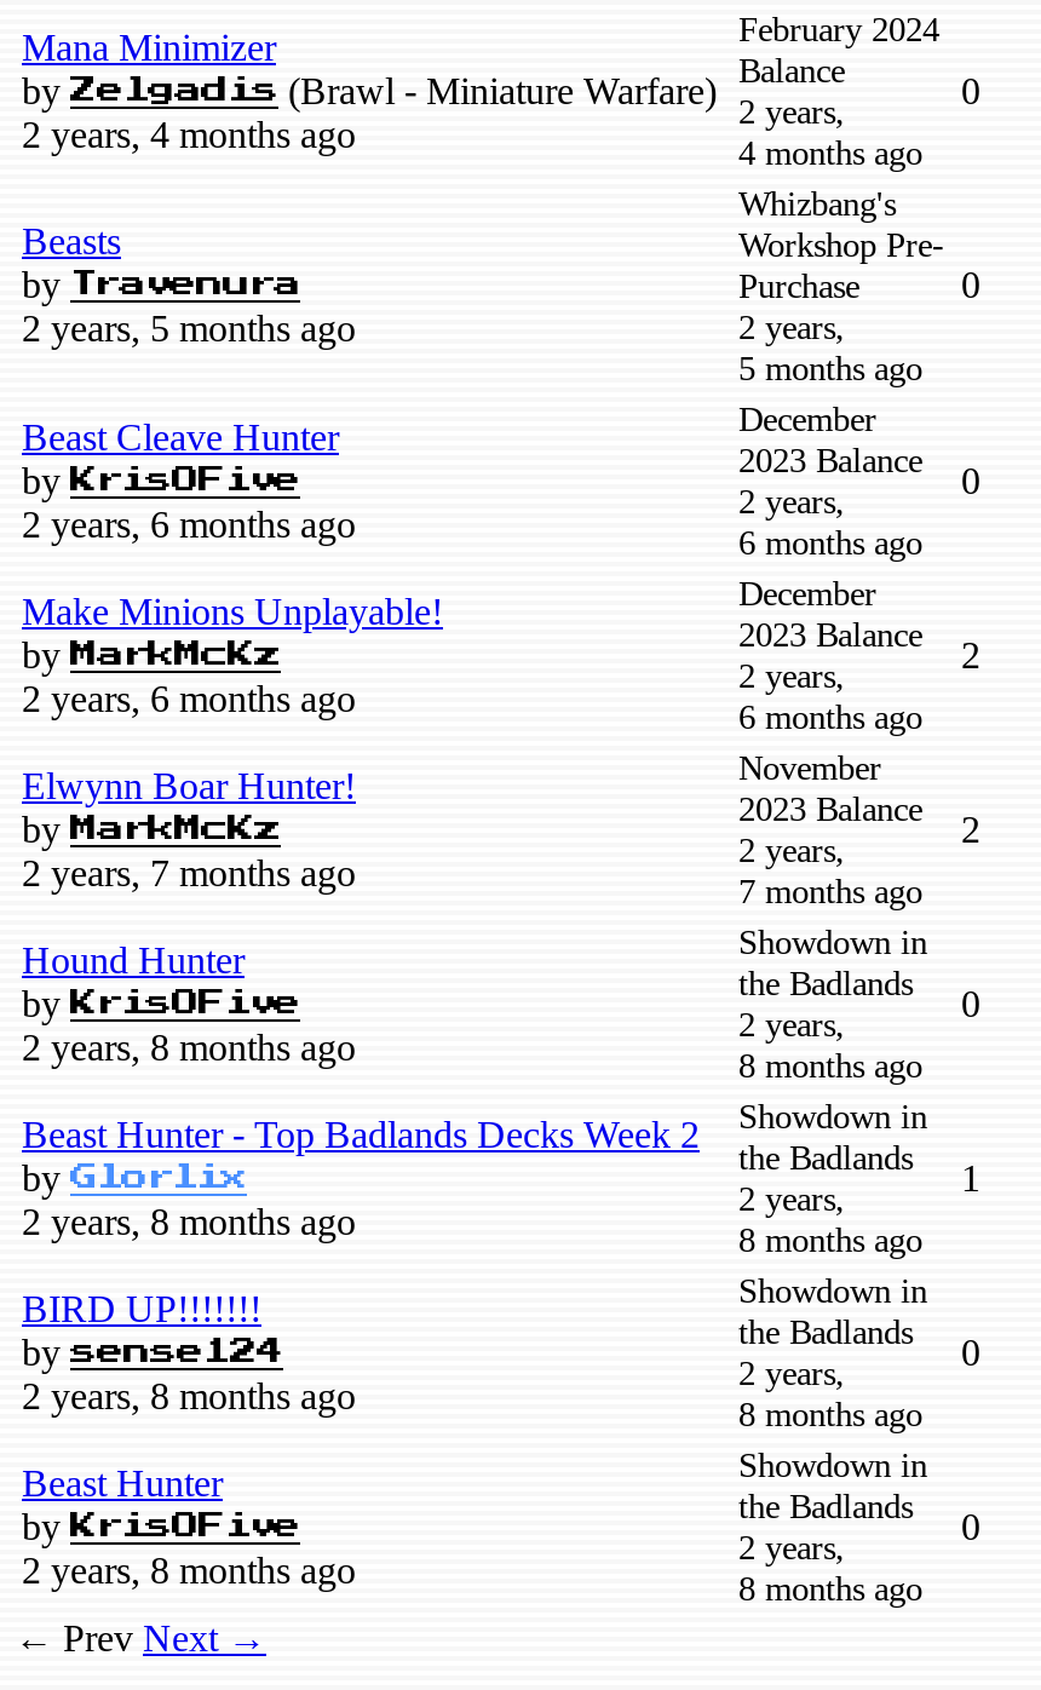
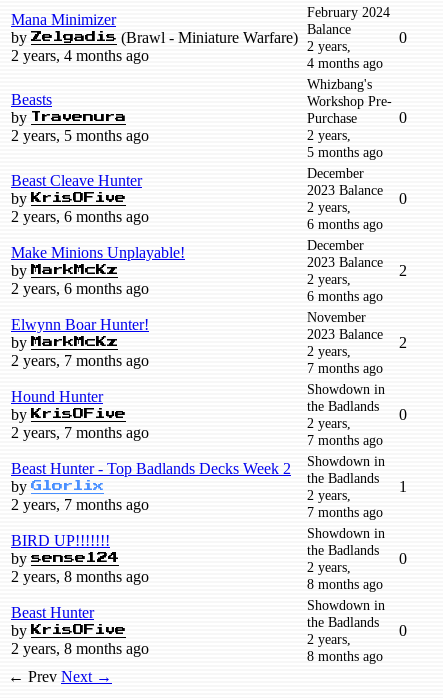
[22,1026,356,1067] 2 years, 8 months ago -> [11,424,149,441] 2 years, 7 months ago
[738,1045,922,1084] 8 months ago -> [307,432,383,448] 7 months ago
[22,1200,356,1241] 2 years, 8 months ago -> [11,496,149,513] 2 years, 7 months ago
[738,1219,922,1258] 8 months ago -> [307,504,383,520] 7 months ago

